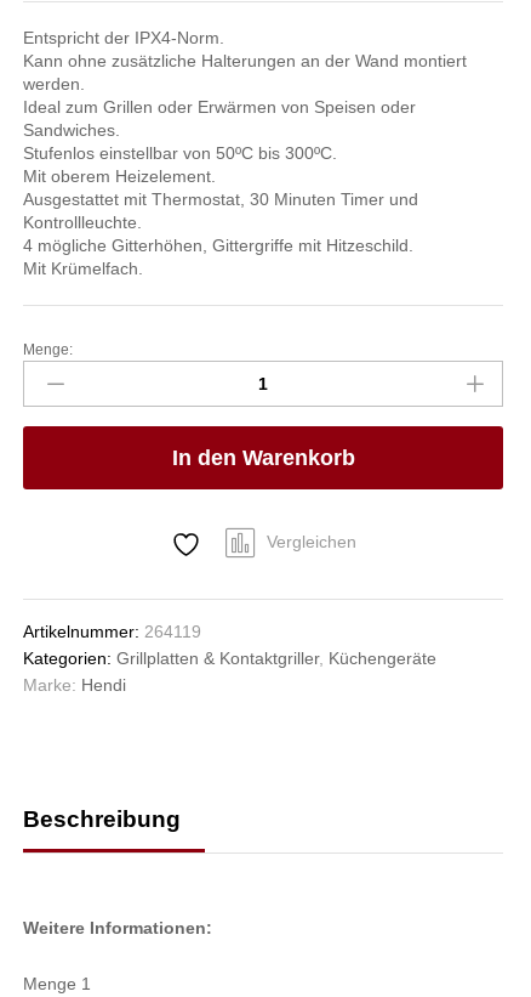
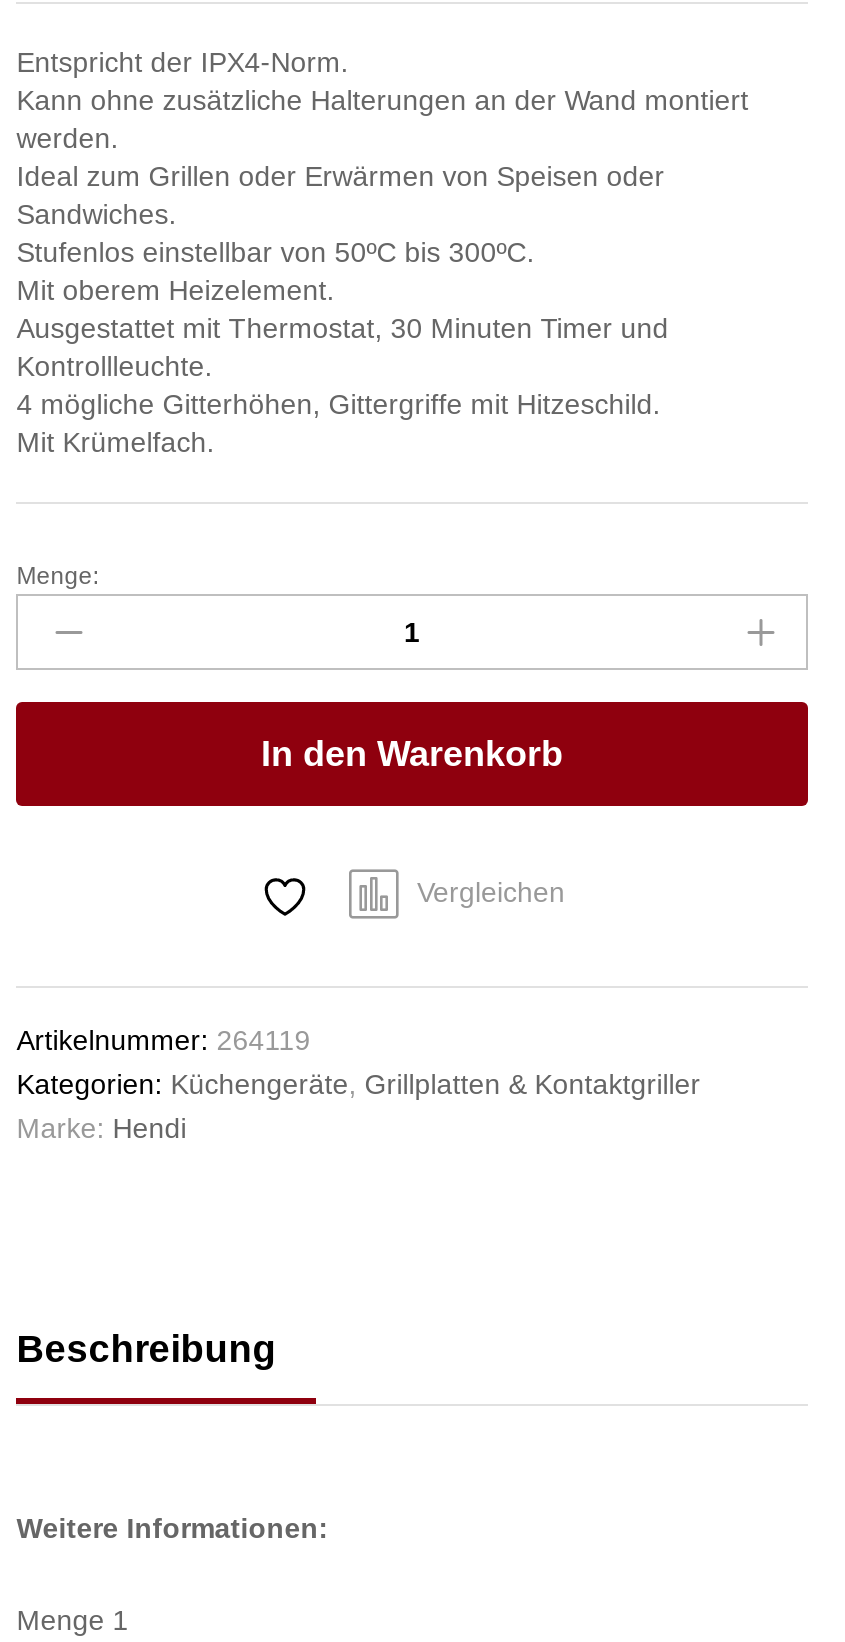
[23,649,437,668] Kategorien: Grillplatten & Kontaktgriller, Küchengeräte -> [16,1068,700,1100] Kategorien: Küchengeräte, Grillplatten & Kontaktgriller

